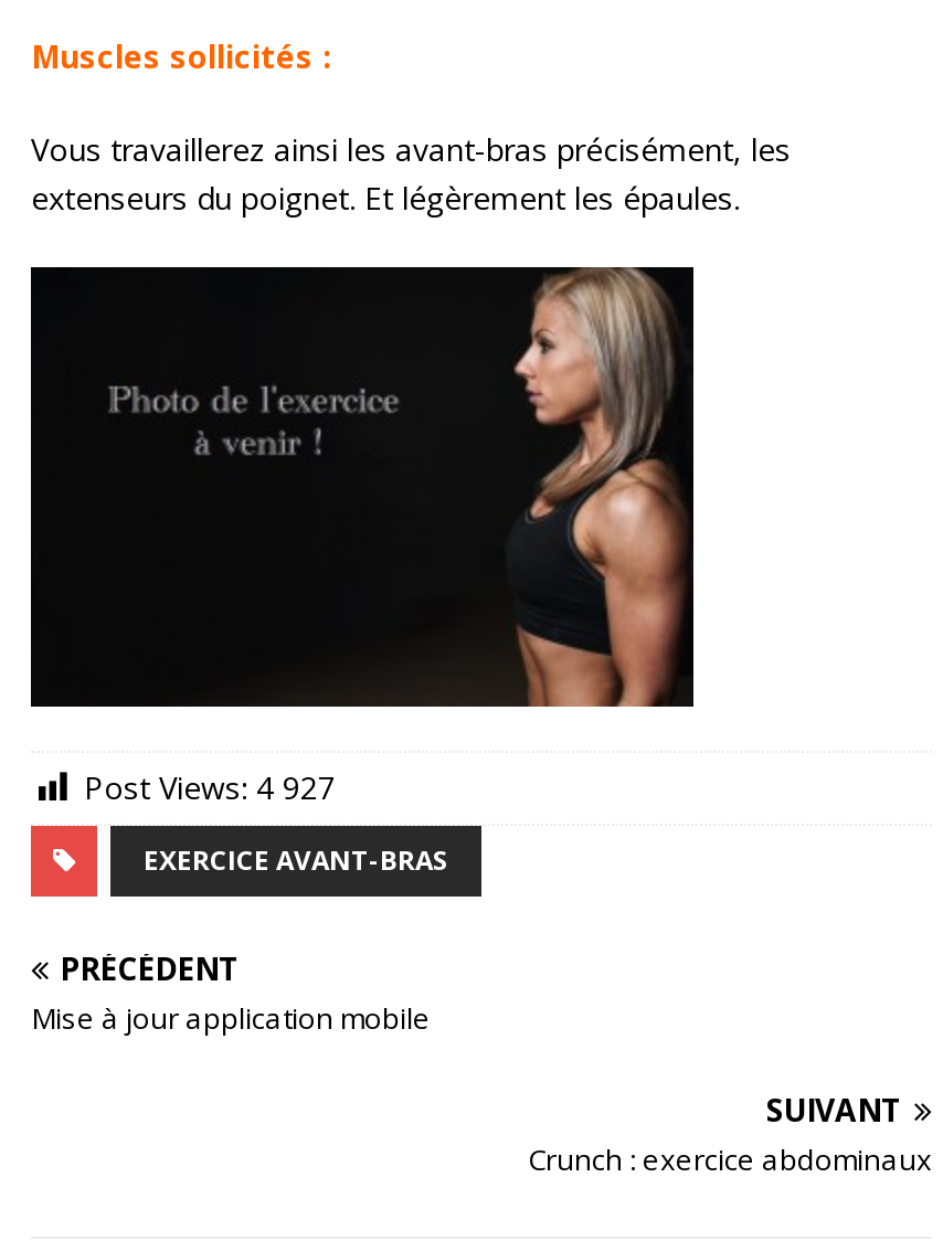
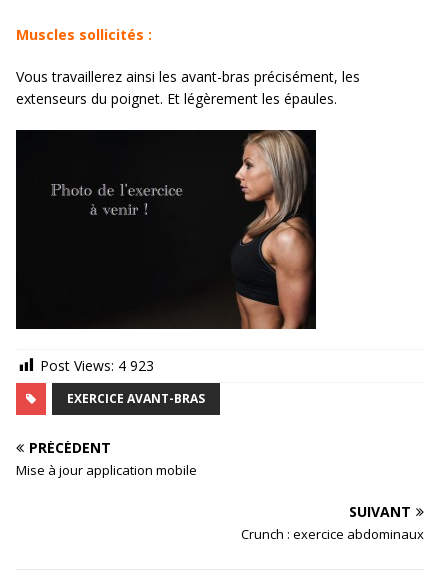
[84,766,336,808] Post Views: 4 927 -> [40,356,154,375] Post Views: 4 923

